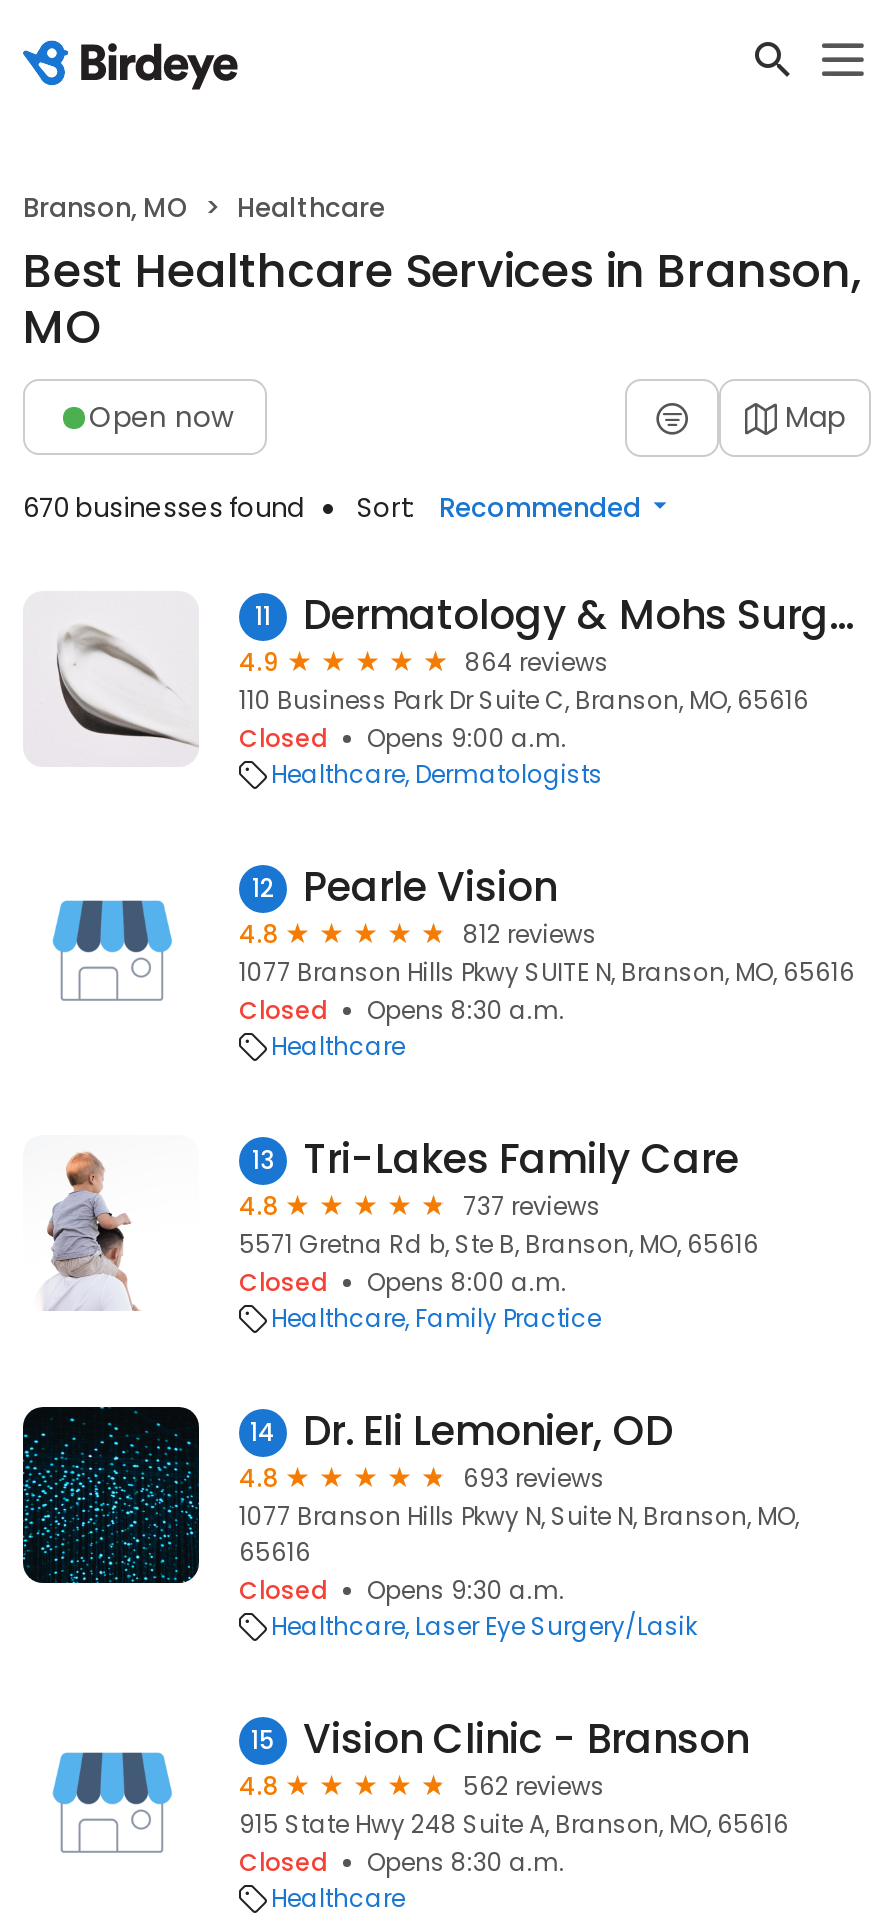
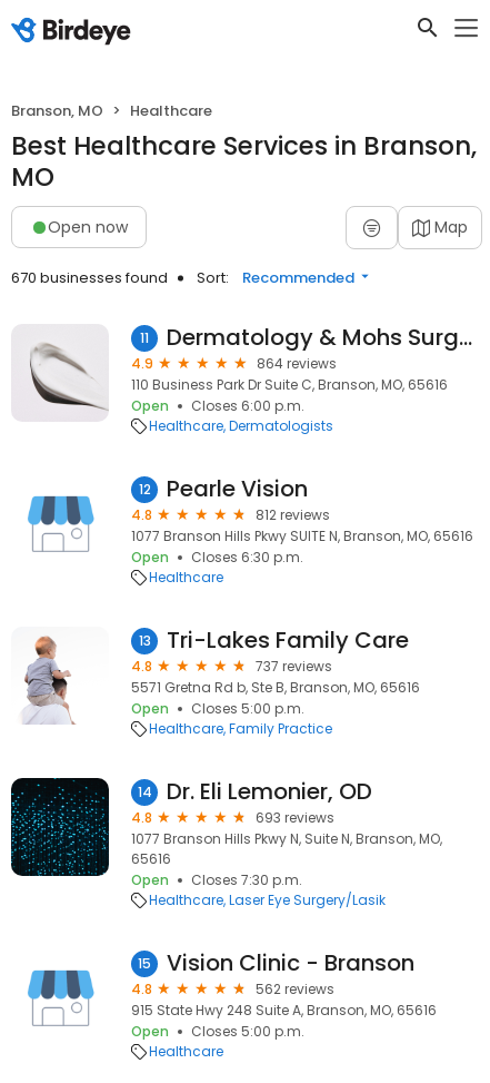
[239,721,567,755] Closed | Opens 9:00 a.m. -> [131,396,304,415] Open | Closes 6:00 p.m.
[239,993,565,1027] Closed | Opens 8:30 a.m. -> [131,548,303,567] Open | Closes 6:30 p.m.
[239,1265,567,1299] Closed | Opens 8:00 a.m. -> [131,699,304,718] Open | Closes 5:00 p.m.
[239,1573,565,1607] Closed | Opens 9:30 a.m. -> [131,870,302,889] Open | Closes 7:30 p.m.
[239,1845,565,1879] Closed | Opens 8:30 a.m. -> [131,1022,304,1041] Open | Closes 5:00 p.m.

